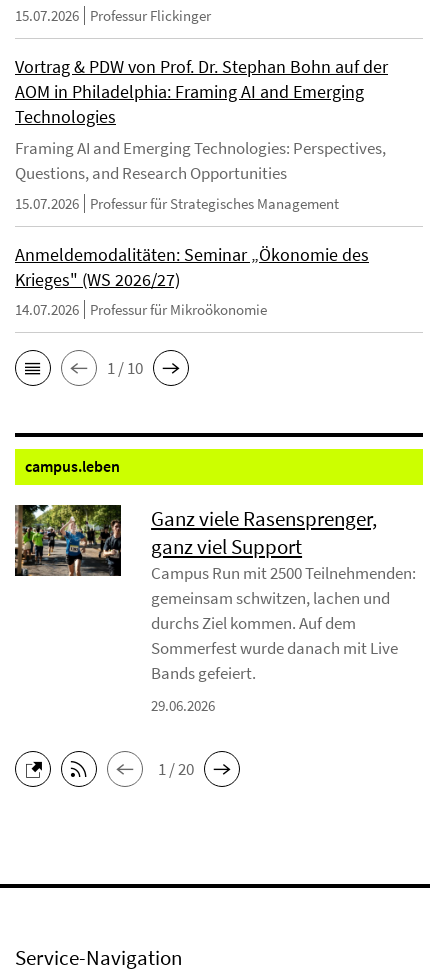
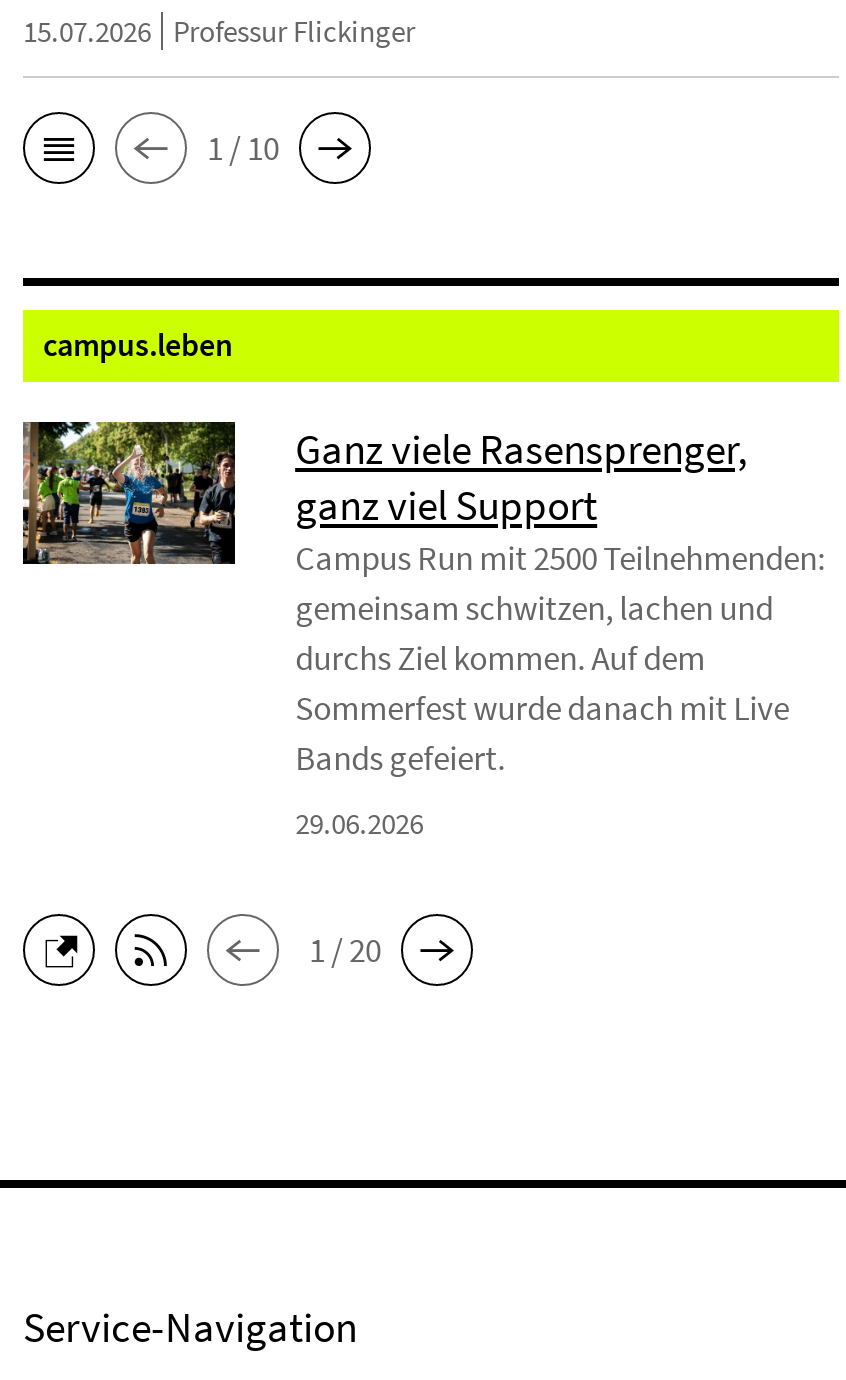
[15,55,388,319] Vortrag & PDW von Prof. Dr. Stephan Bohn auf der | AOM in Philadelphia: Framing AI and Emerging | Technologies | Framing AI and Emerging Technologies: Perspectives, | Questions, and Research Opportunities | 15.07.2026 Professur für Strategisches Management | Anmeldemodalitäten: Seminar „Ökonomie des | Krieges" (WS 2026/27) | 14.07.2026 Professur für Mikroökonomie -> none

